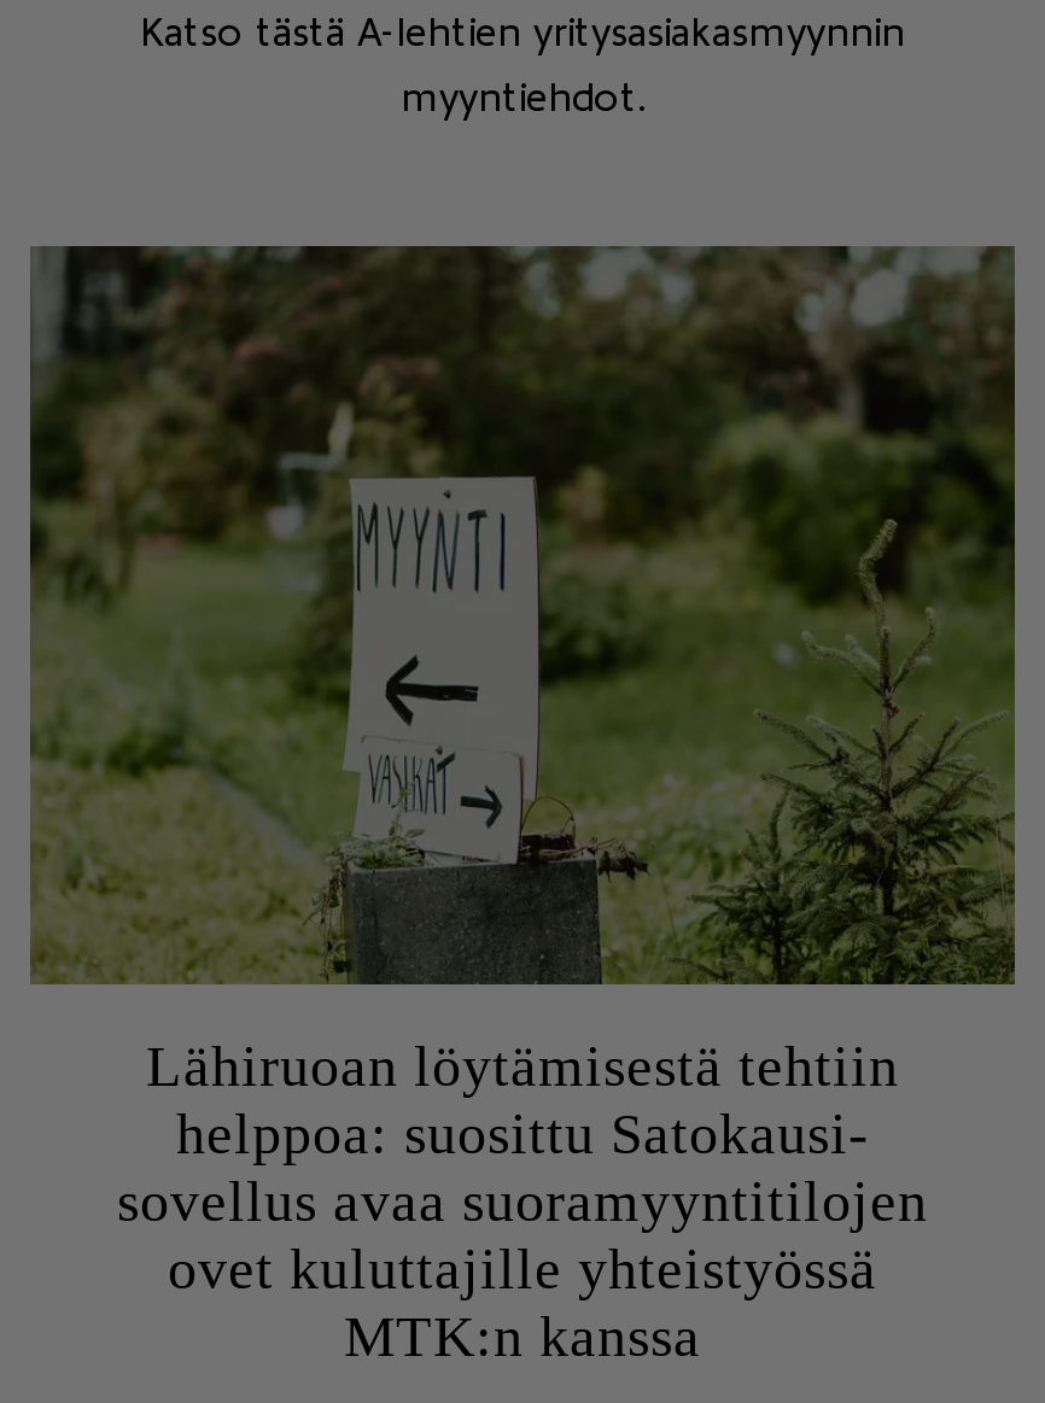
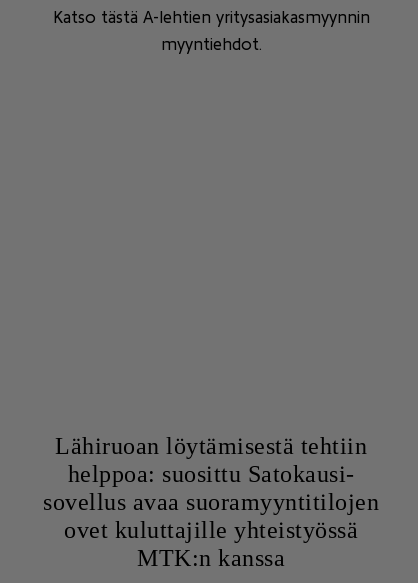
[28,244,1017,987] [image] -> none

